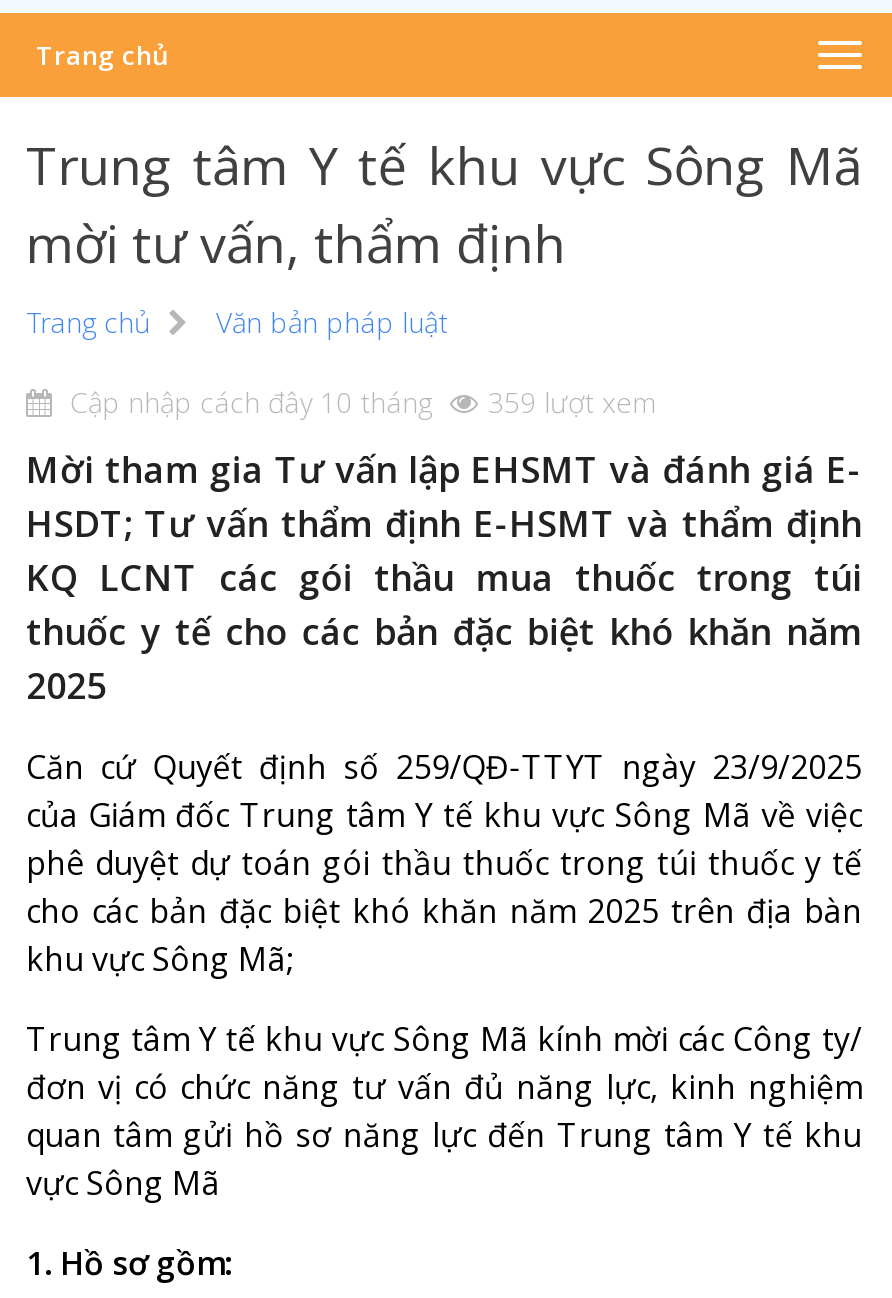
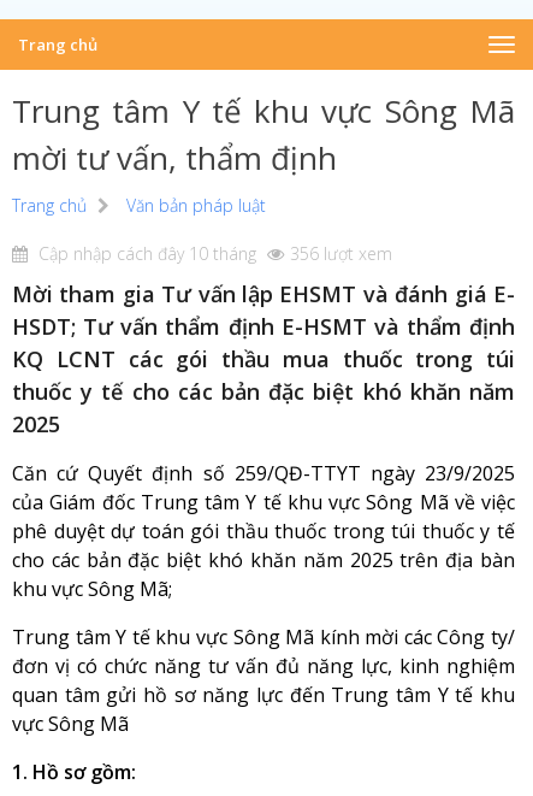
[62,383,658,421] Cập nhập cách đây 10 tháng 359 lượt xem -> [34,242,392,265] Cập nhập cách đây 10 tháng 356 lượt xem

